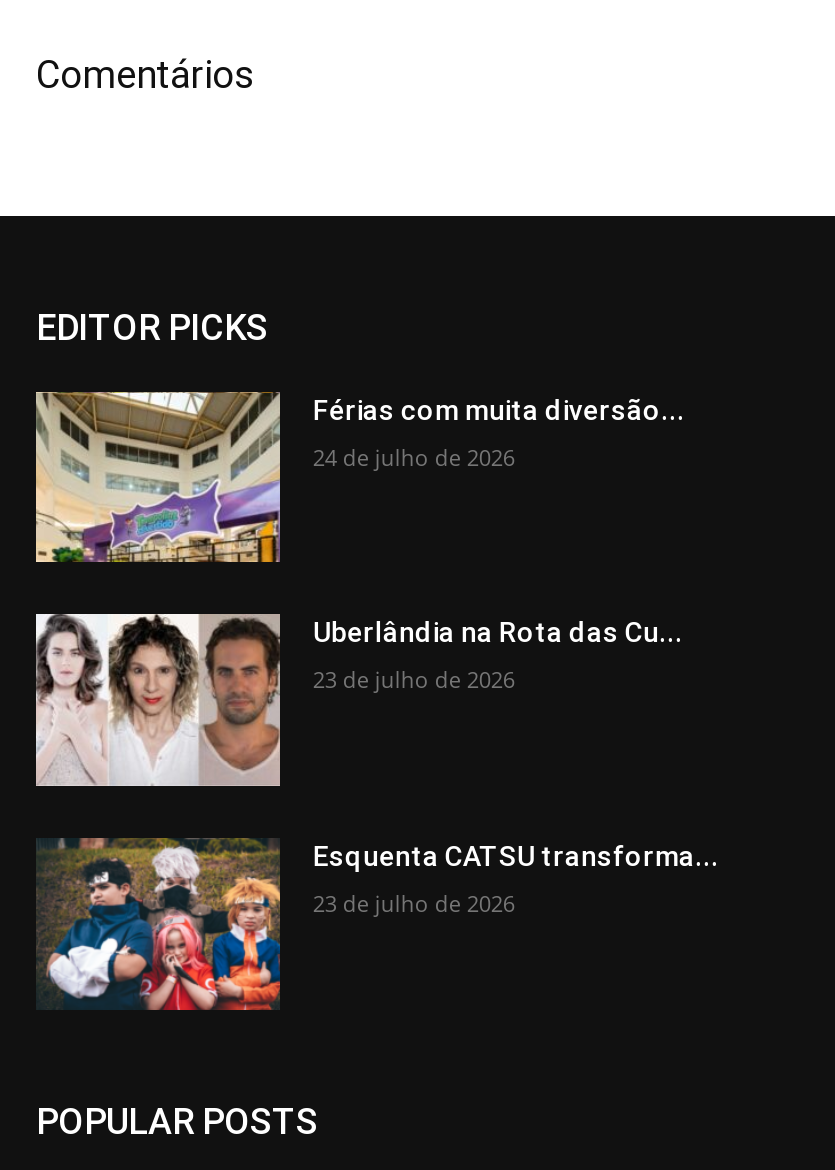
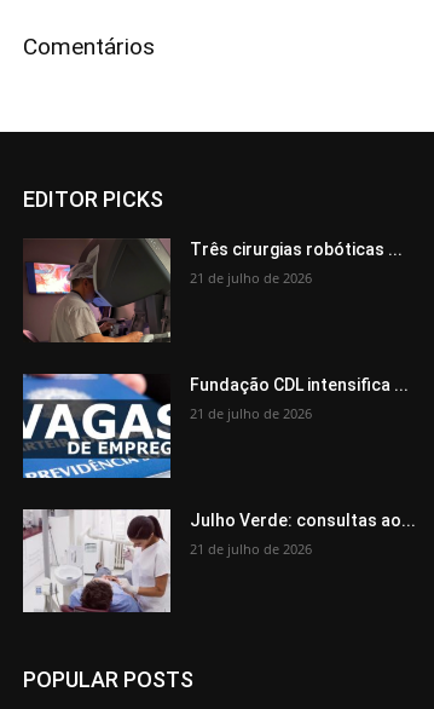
[34,390,685,564] [image] | Férias com muita diversão... -> [23,238,403,342] [image] | Três cirurgias robóticas ...
[313,441,515,471] 24 de julho de 2026 -> [190,269,312,287] 21 de julho de 2026
[34,612,683,788] [image] | Uberlândia na Rota das Cu... -> [22,373,409,479] [image] | Fundação CDL intensifica ...
[313,664,515,694] 23 de julho de 2026 -> [190,404,312,422] 21 de julho de 2026
[36,838,719,1012] [image] | Esquenta CATSU transforma... -> [22,508,416,613] [image] | Julho Verde: consultas ao...
[313,887,515,917] 23 de julho de 2026 -> [190,539,312,557] 21 de julho de 2026

